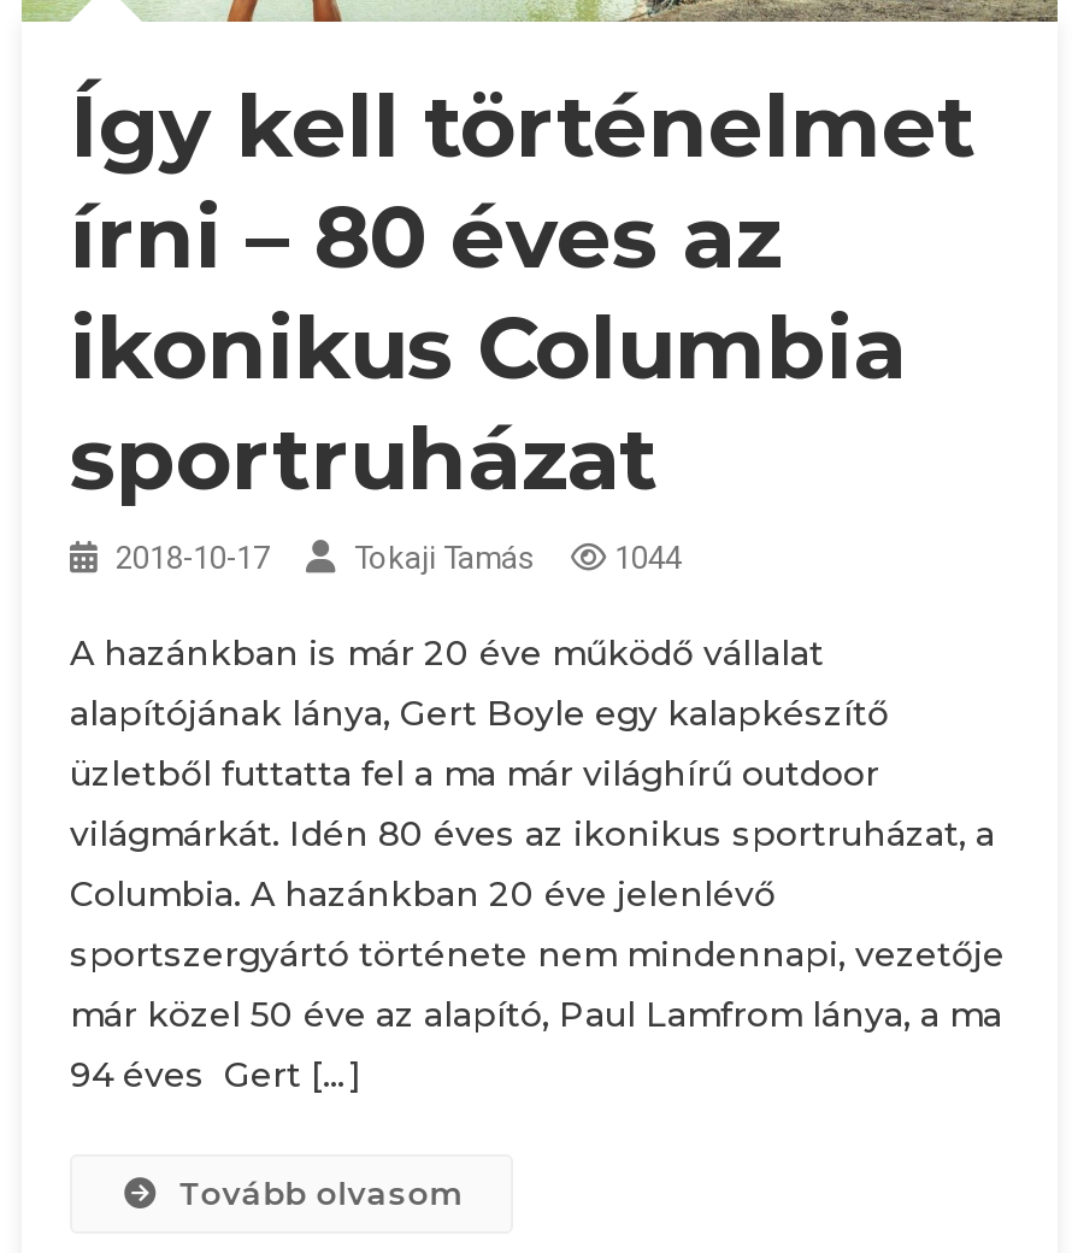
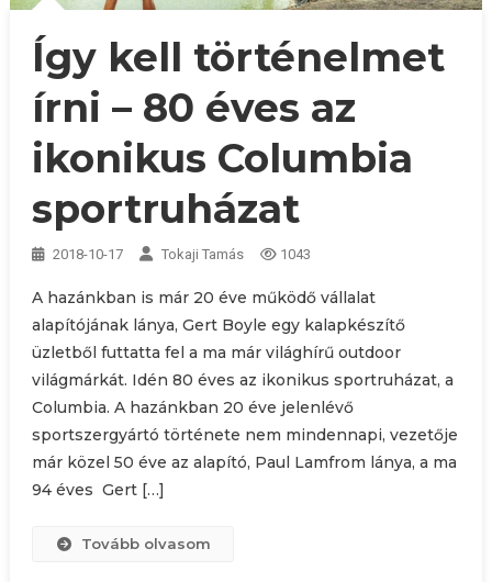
[614,539,682,575] 1044 -> [280,246,311,262] 1043

